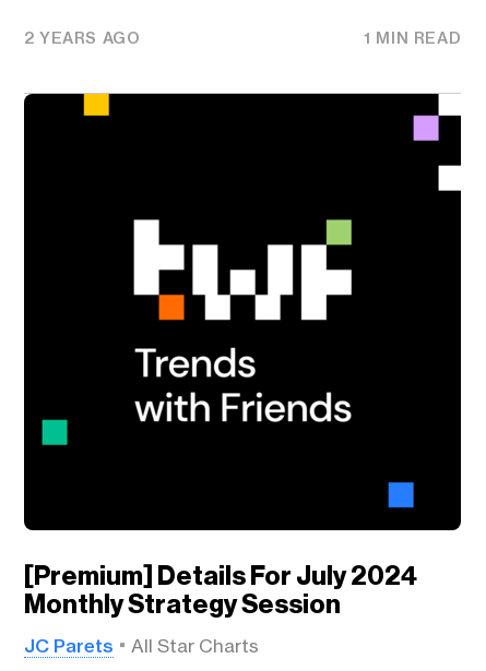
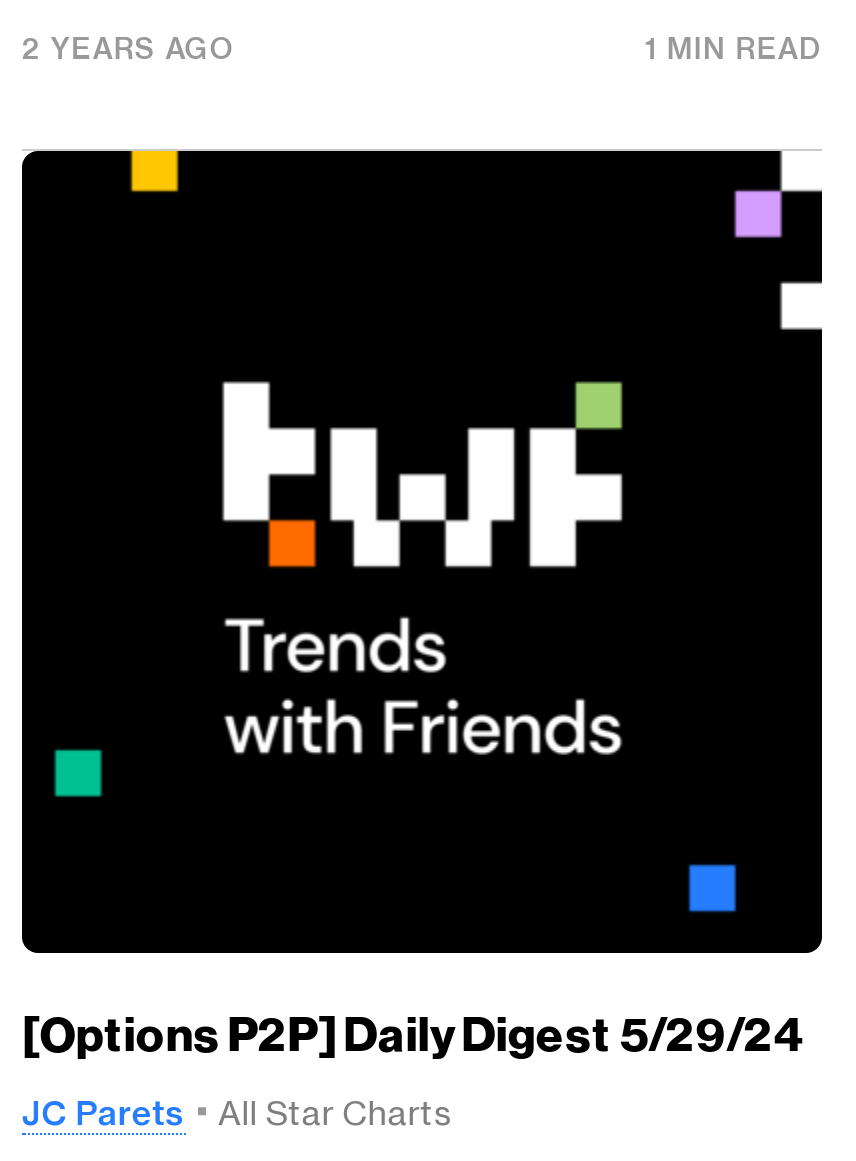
[24,560,417,619] [Premium] Details For July 2024 | Monthly Strategy Session -> [22,1008,804,1064] [Options P2P] Daily Digest 5/29/24

